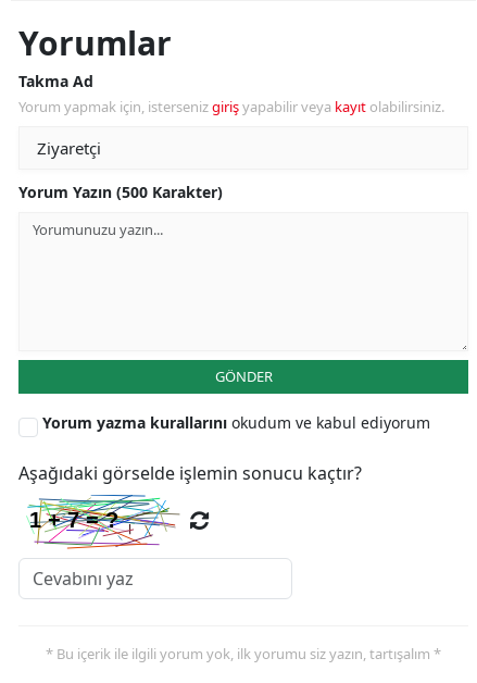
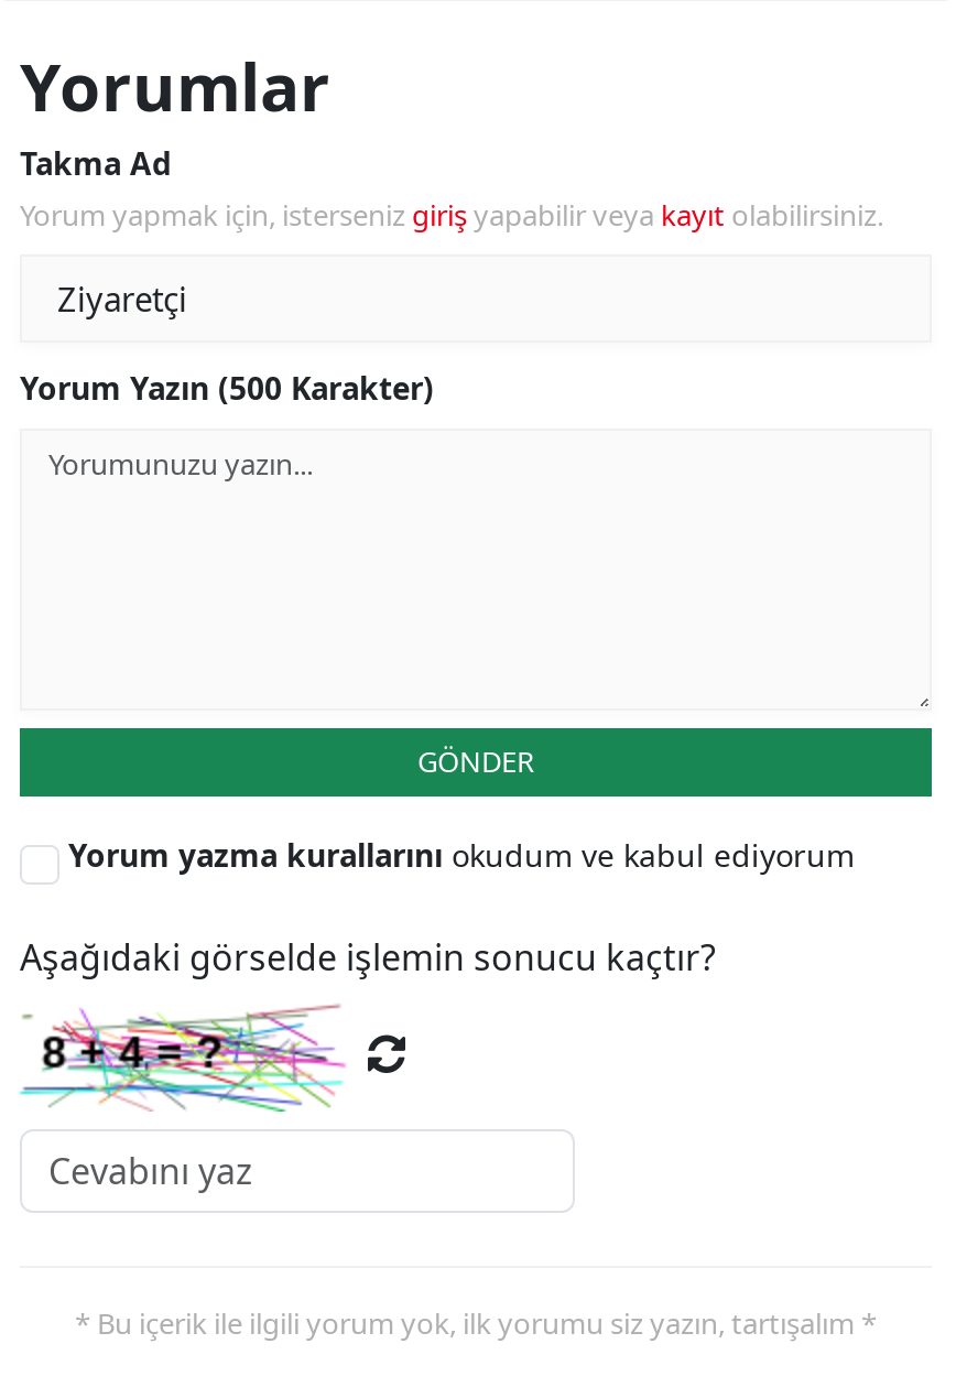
[20,494,179,550] [image] -> [20,1003,346,1115] [image]

